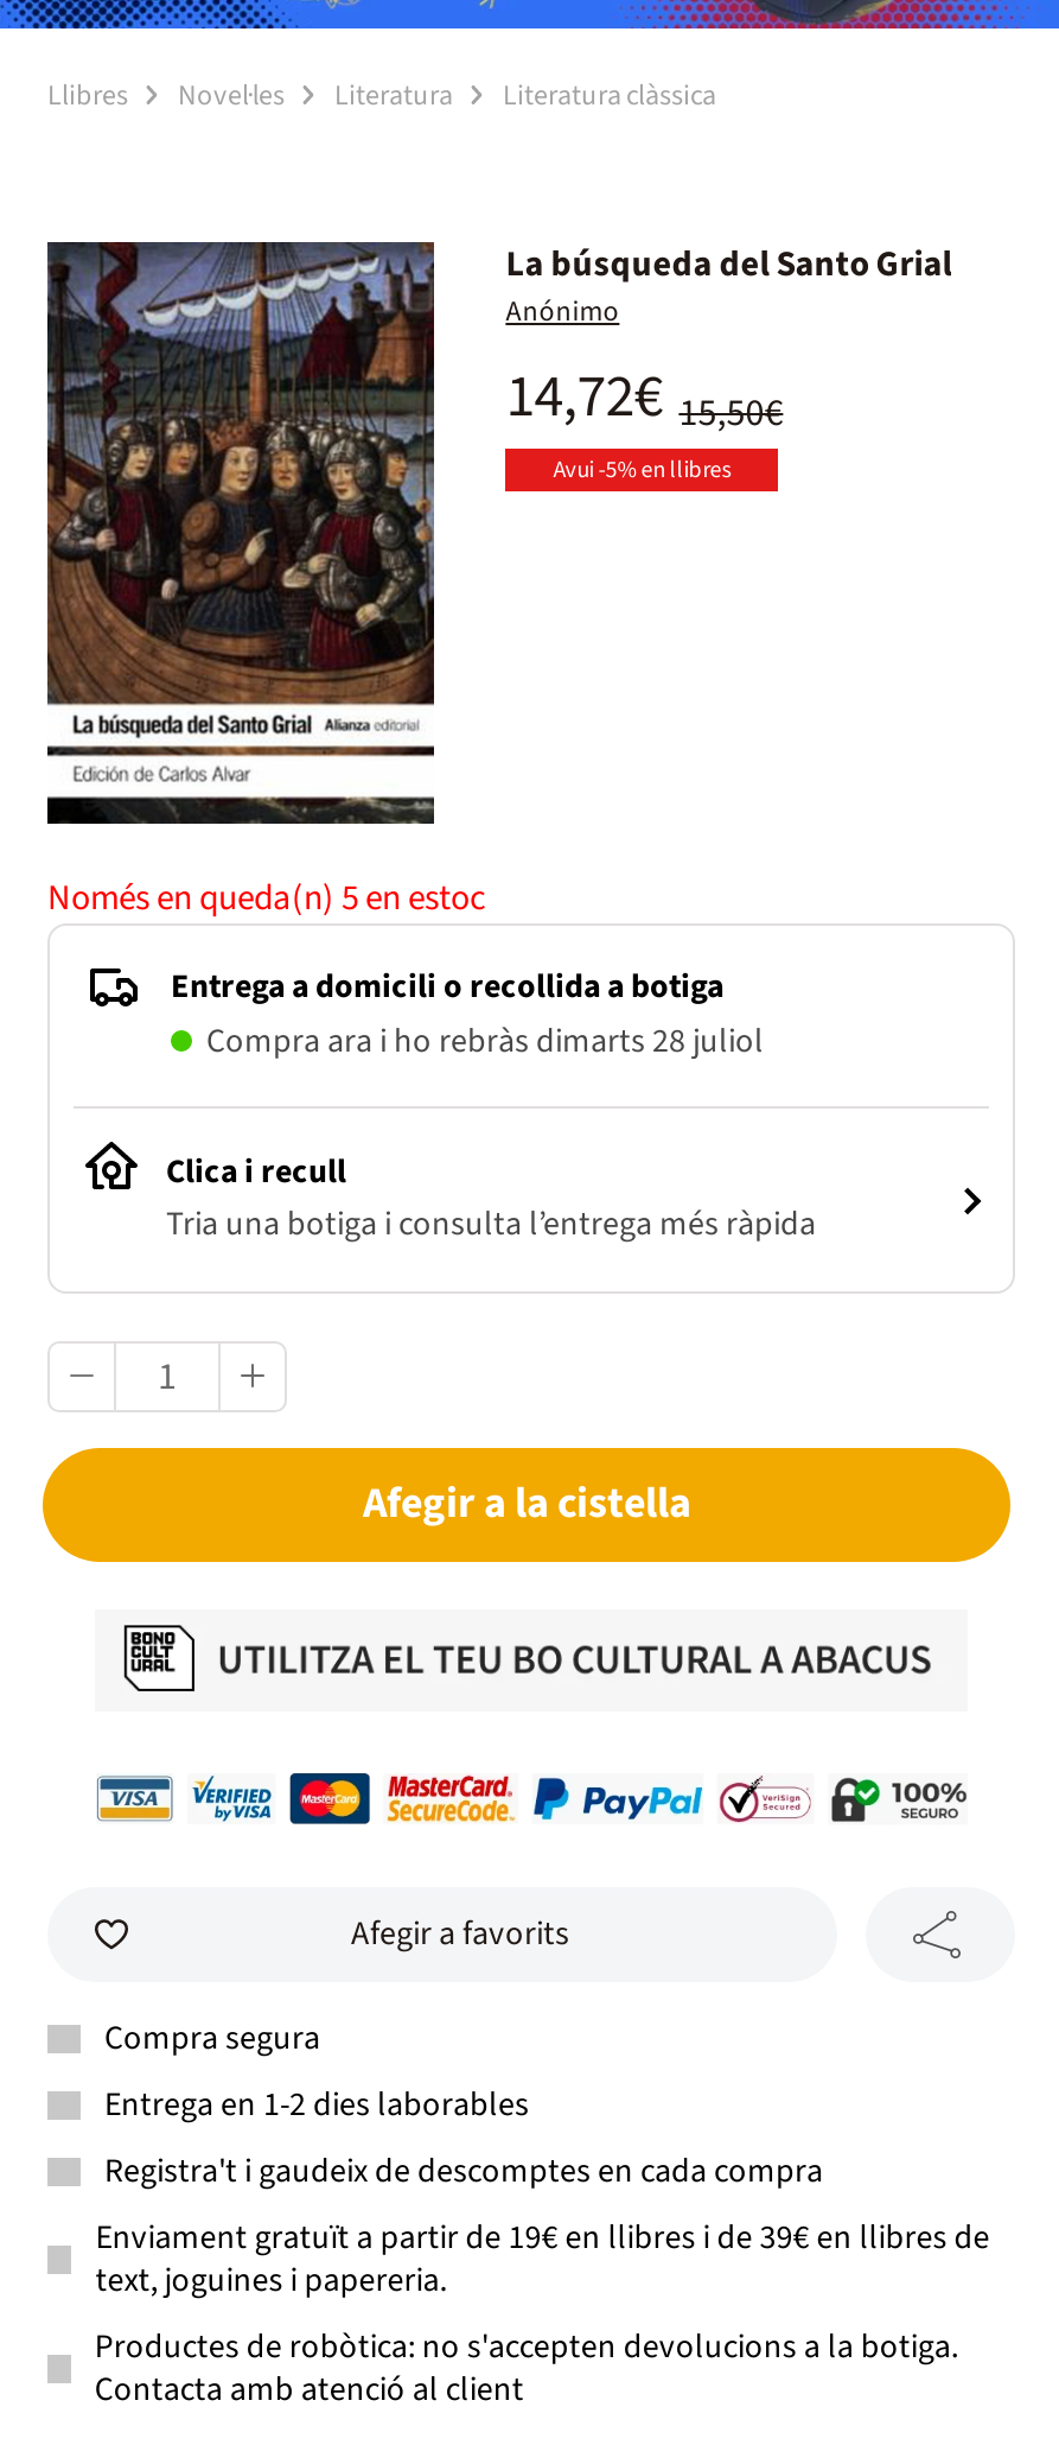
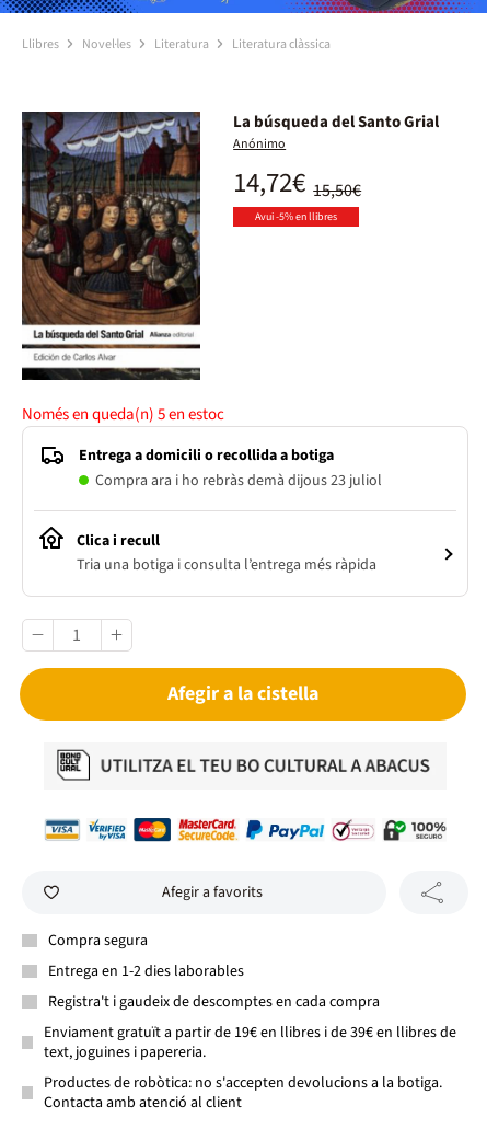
[206,1019,764,1066] Compra ara i ho rebràs dimarts 28 juliol -> [95,470,382,492] Compra ara i ho rebràs demà dijous 23 juliol

